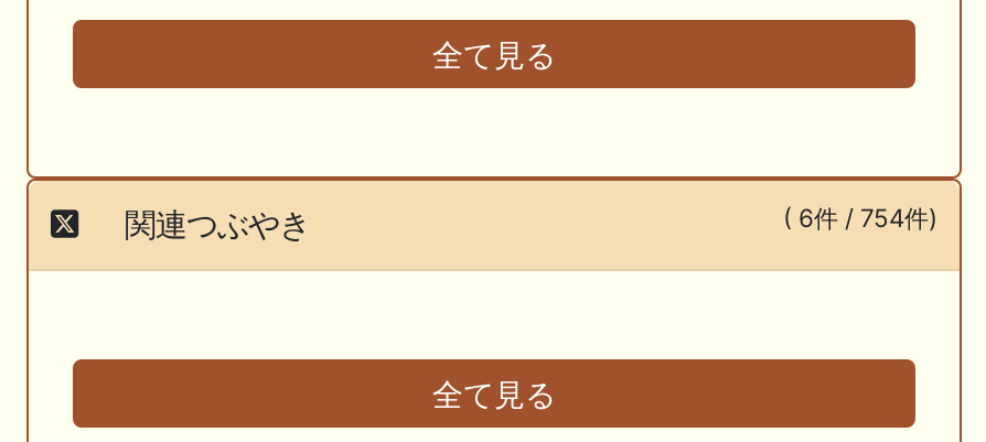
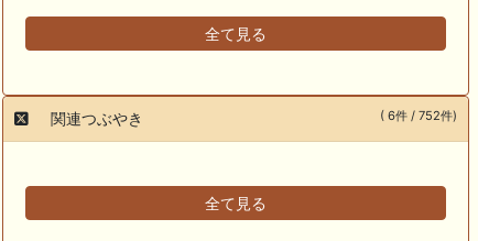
[783,203,937,234] ( 6件 / 754件) -> [380,108,457,123] ( 6件 / 752件)

